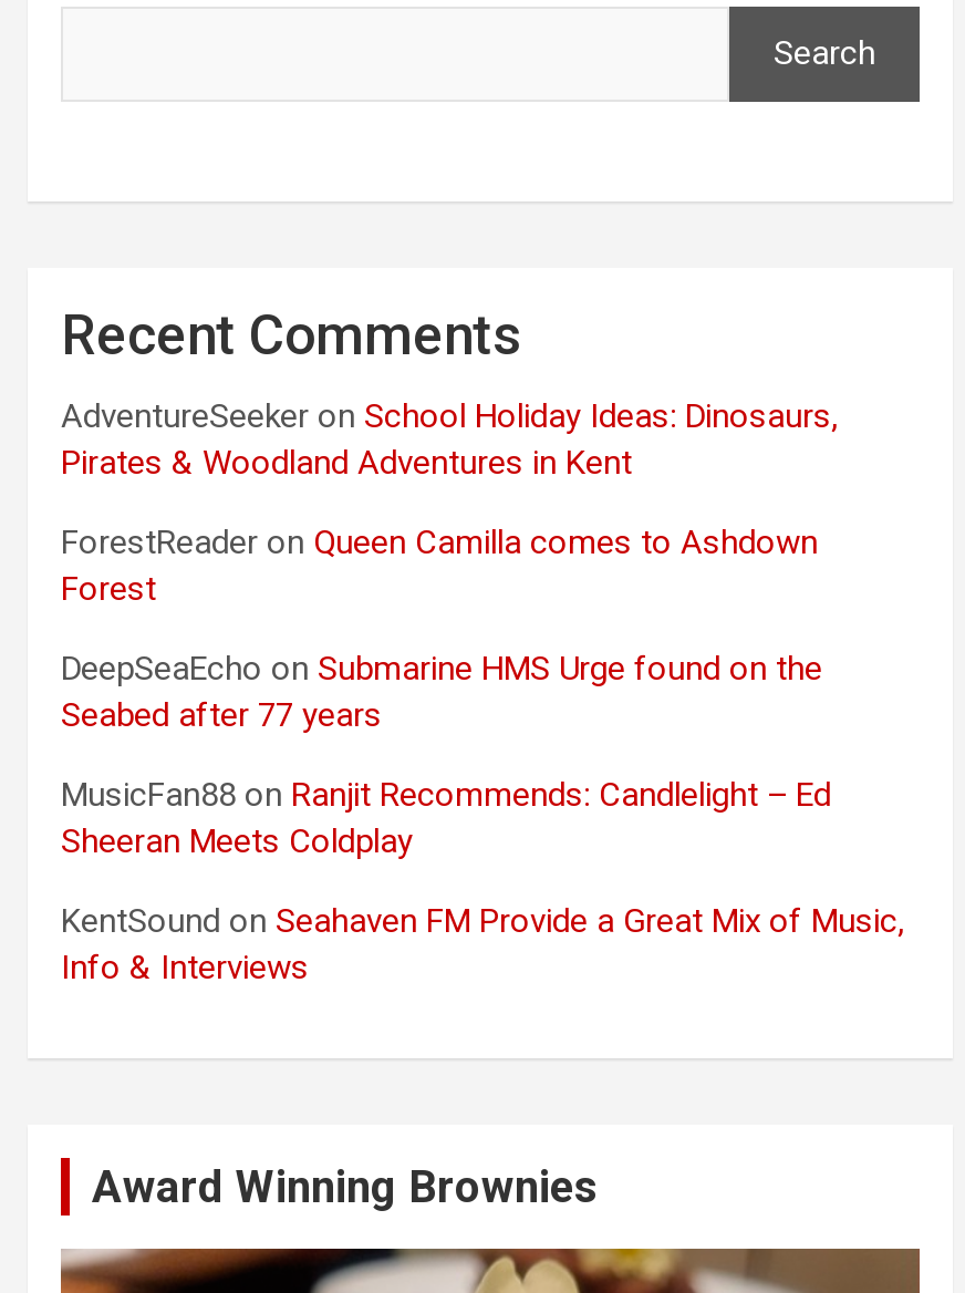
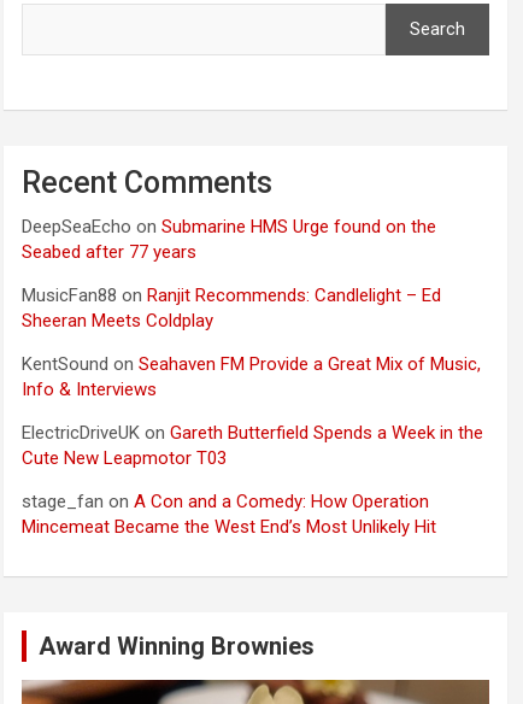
[61,397,838,610] AdventureSeeker on School Holiday Ideas: Dinosaurs, | Pirates & Woodland Adventures in Kent | ForestReader on Queen Camilla comes to Ashdown | Forest -> none
moved [61,650,904,989] -> [22,216,481,401]: DeepSeaEcho on Submarine HMS Urge found on the | Seabed after 77 years | MusicFan88 on Ranjit Recommends: Candlelight – Ed | Sheeran Meets Coldplay | KentSound on Seahaven FM Provide a Great Mix of Music, | Info & Interviews
none -> [22,423,483,538] ElectricDriveUK on Gareth Butterfield Spends a Week in the | Cute New Leapmotor T03 | stage_fan on A Con and a Comedy: How Operation | Mincemeat Became the West End’s Most Unlikely Hit

